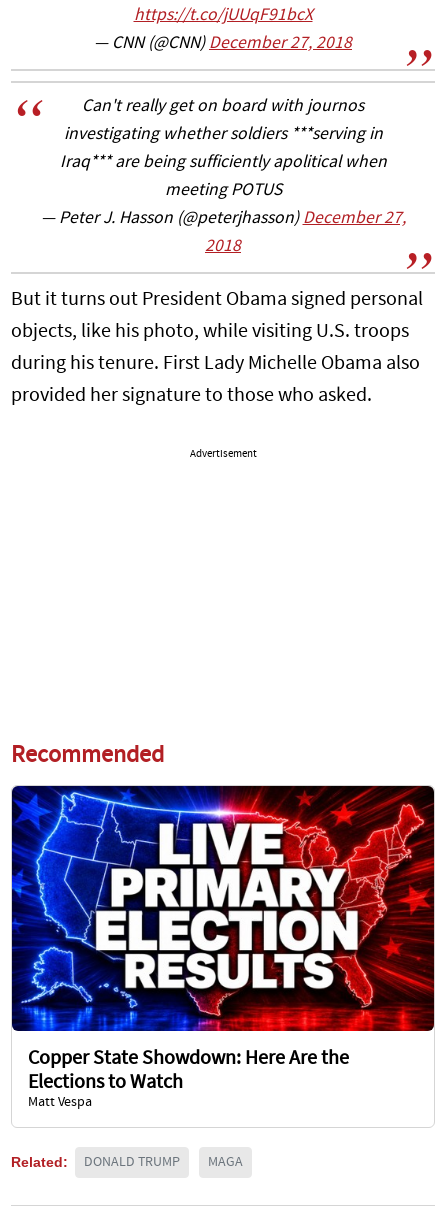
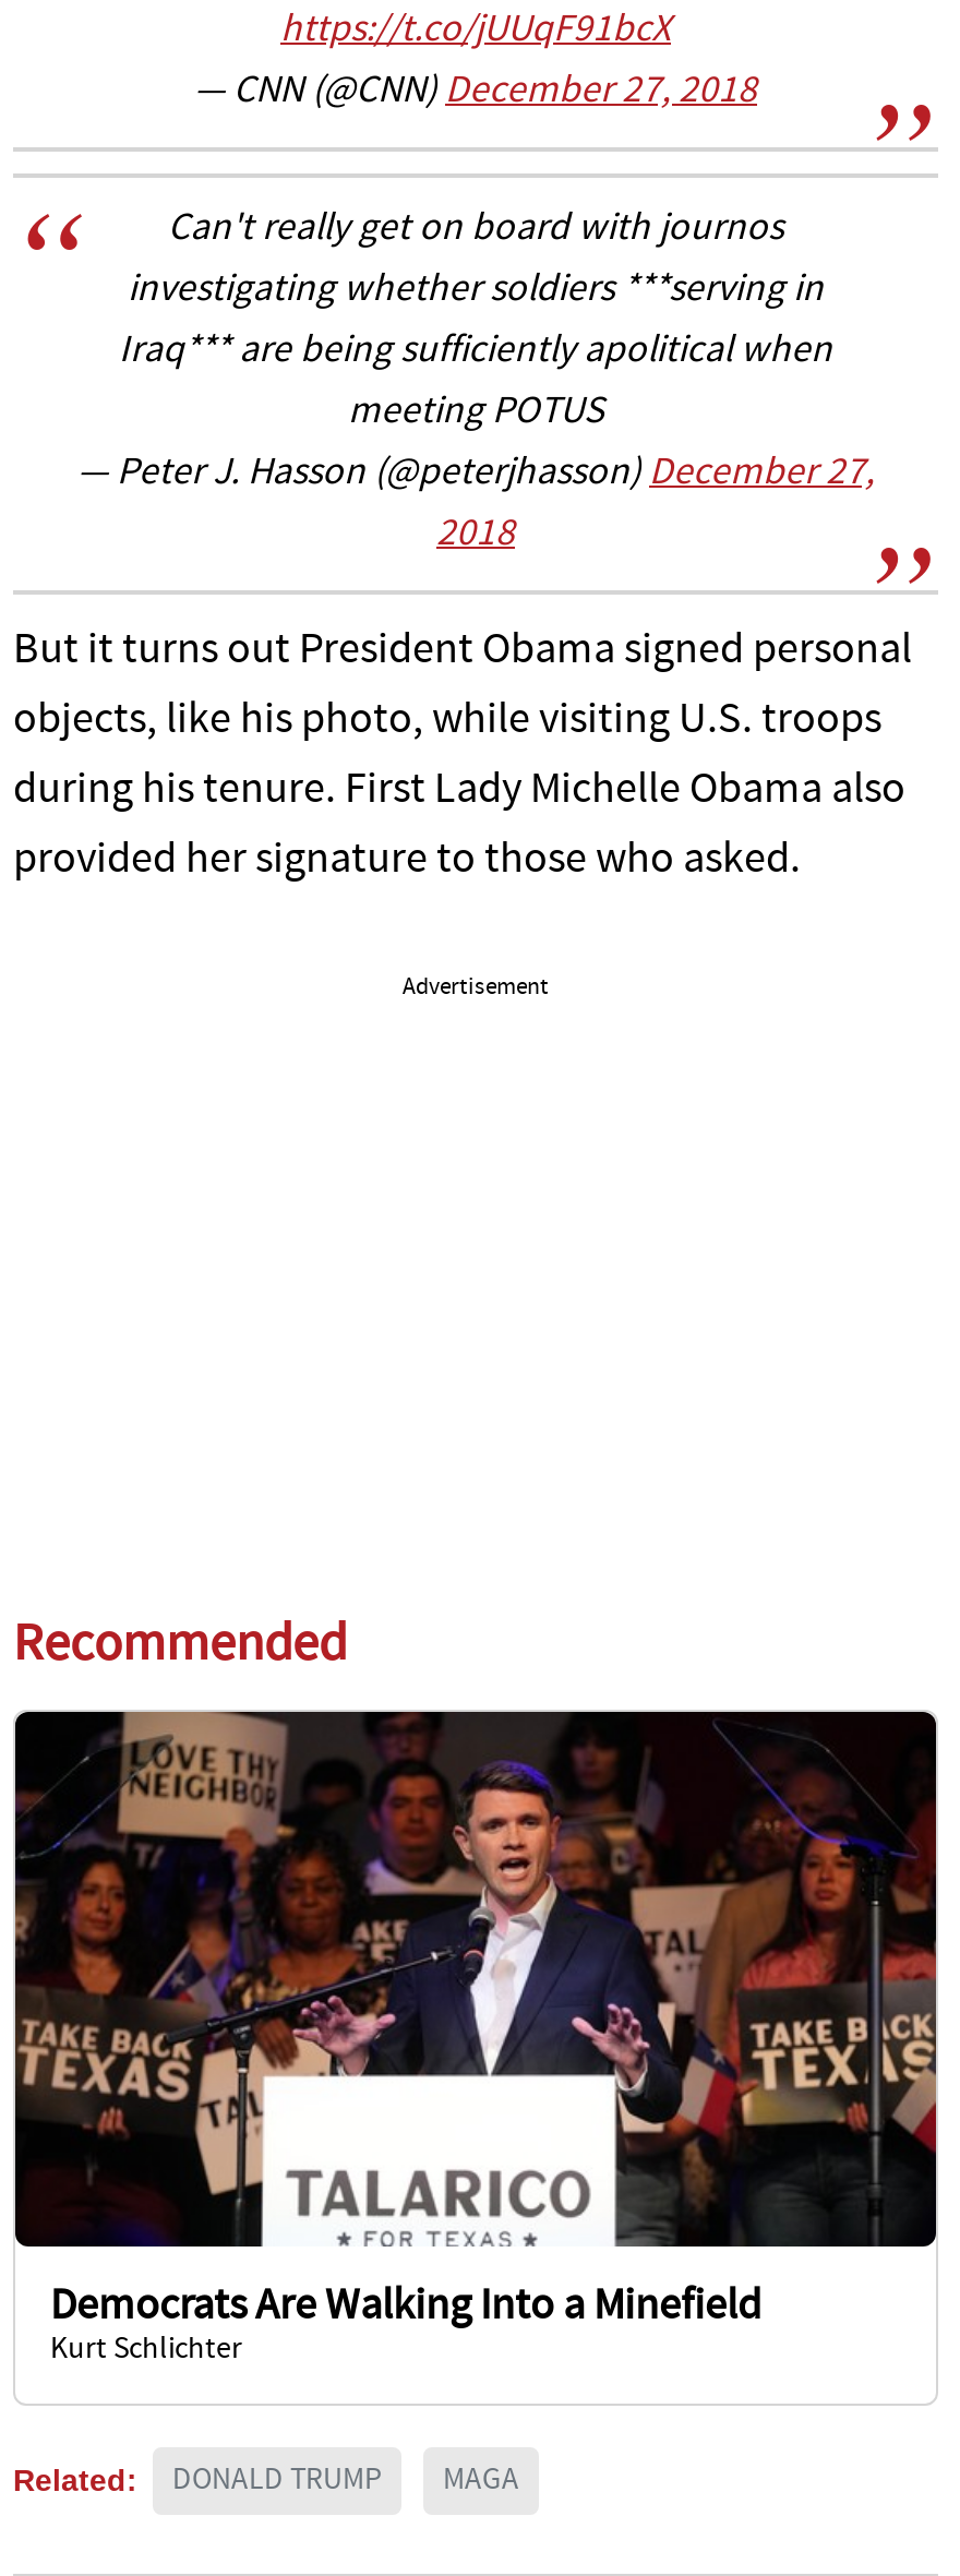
[11,785,435,1110] [image] | Copper State Showdown: Here Are the | Elections to Watch | Matt Vespa -> [13,1710,938,2366] [image] | Democrats Are Walking Into a Minefield | Kurt Schlichter

